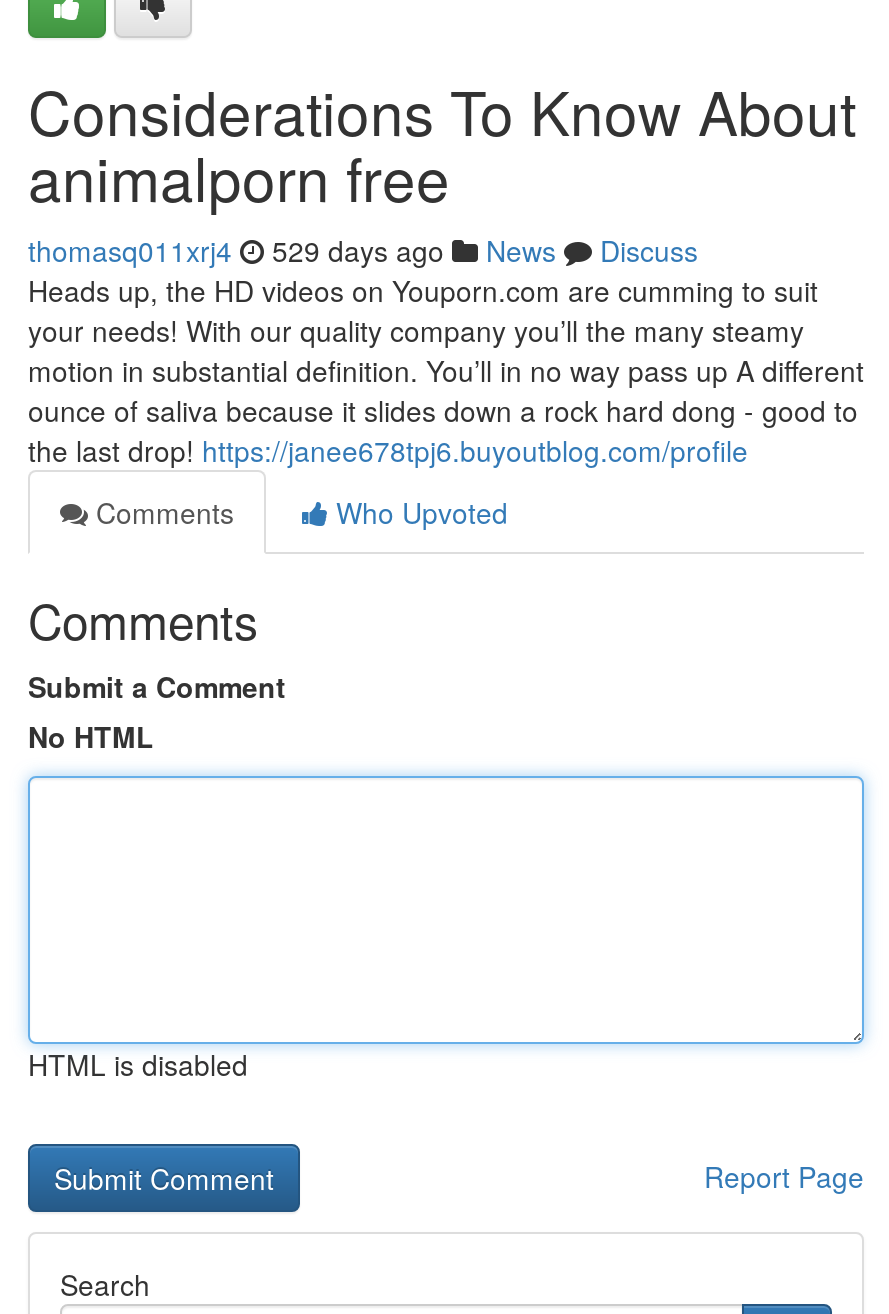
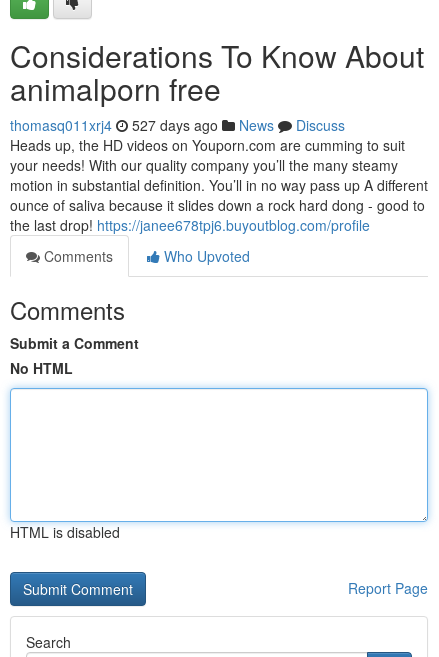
[28,230,698,270] thomasq011xrj4 529 days ago News Discuss -> [10,115,345,135] thomasq011xrj4 527 days ago News Discuss

